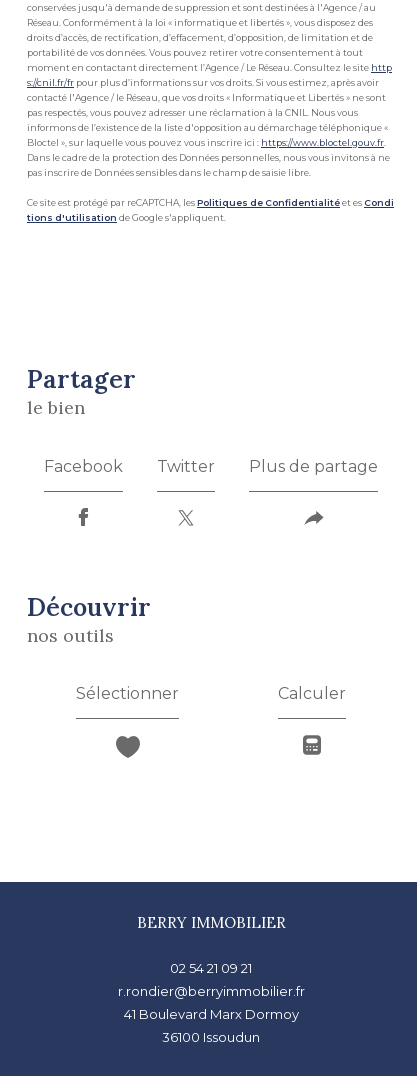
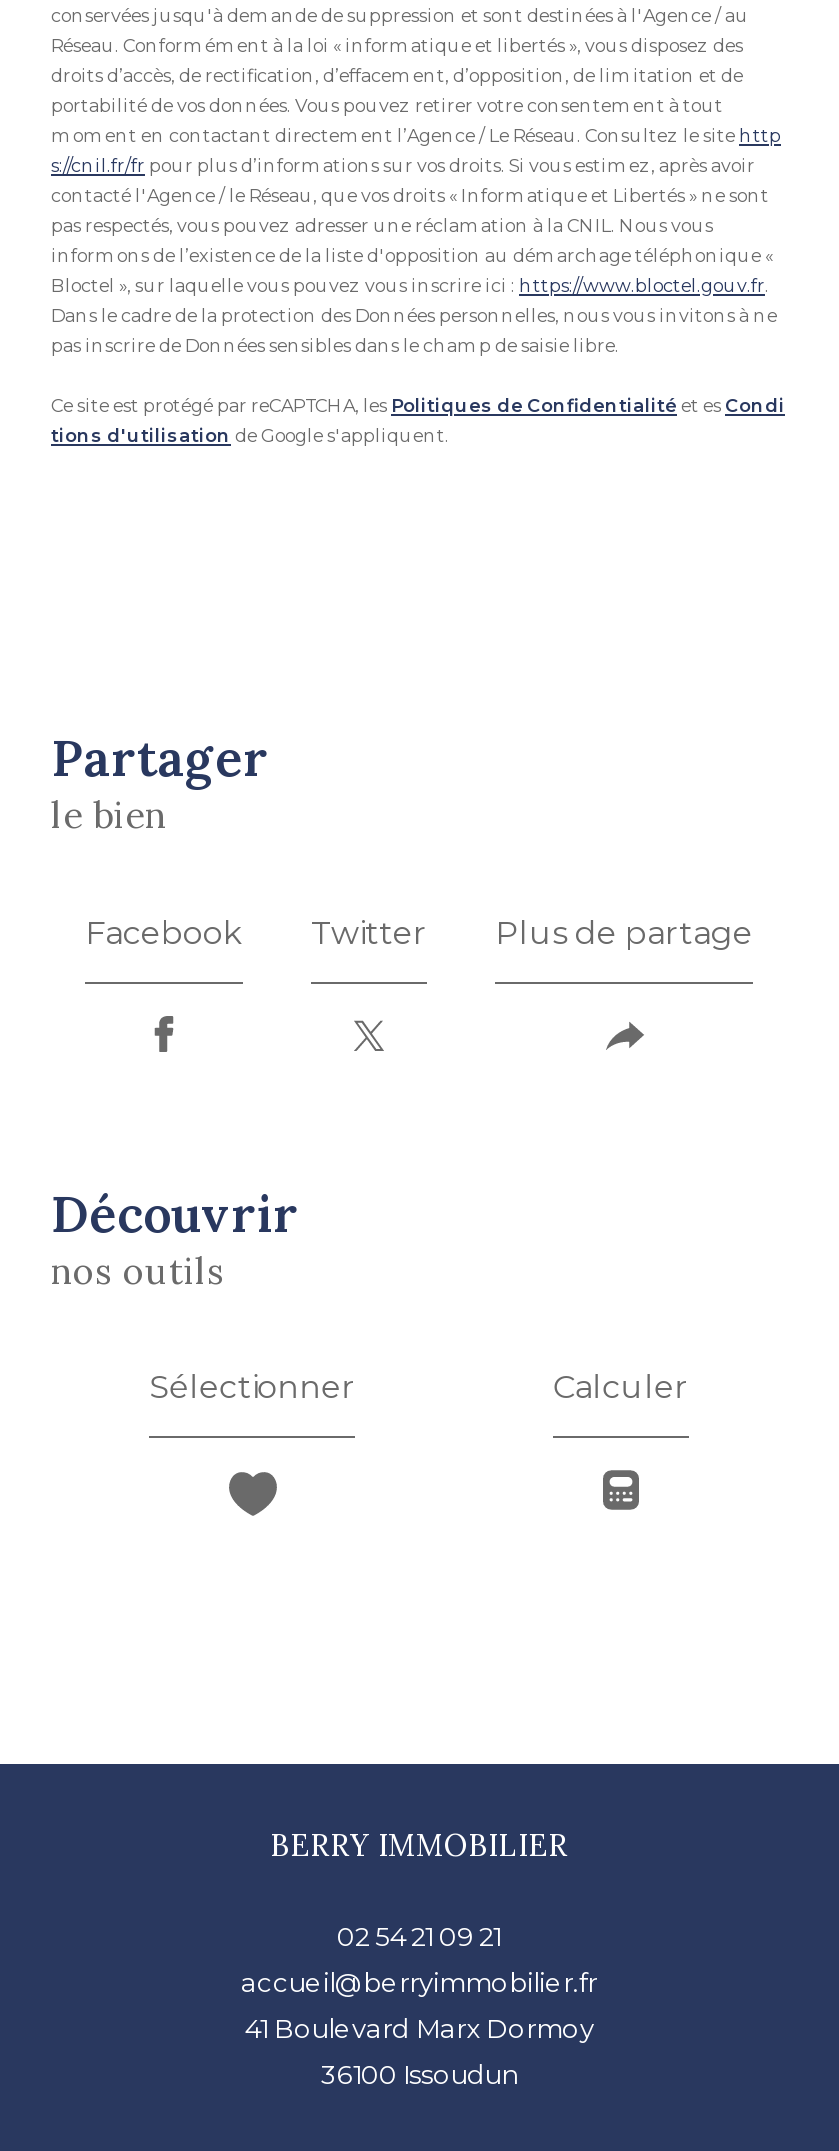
[117,983,304,999] r.rondier@berryimmobilier.fr -> [241,1965,597,1997] accueil@berryimmobilier.fr

